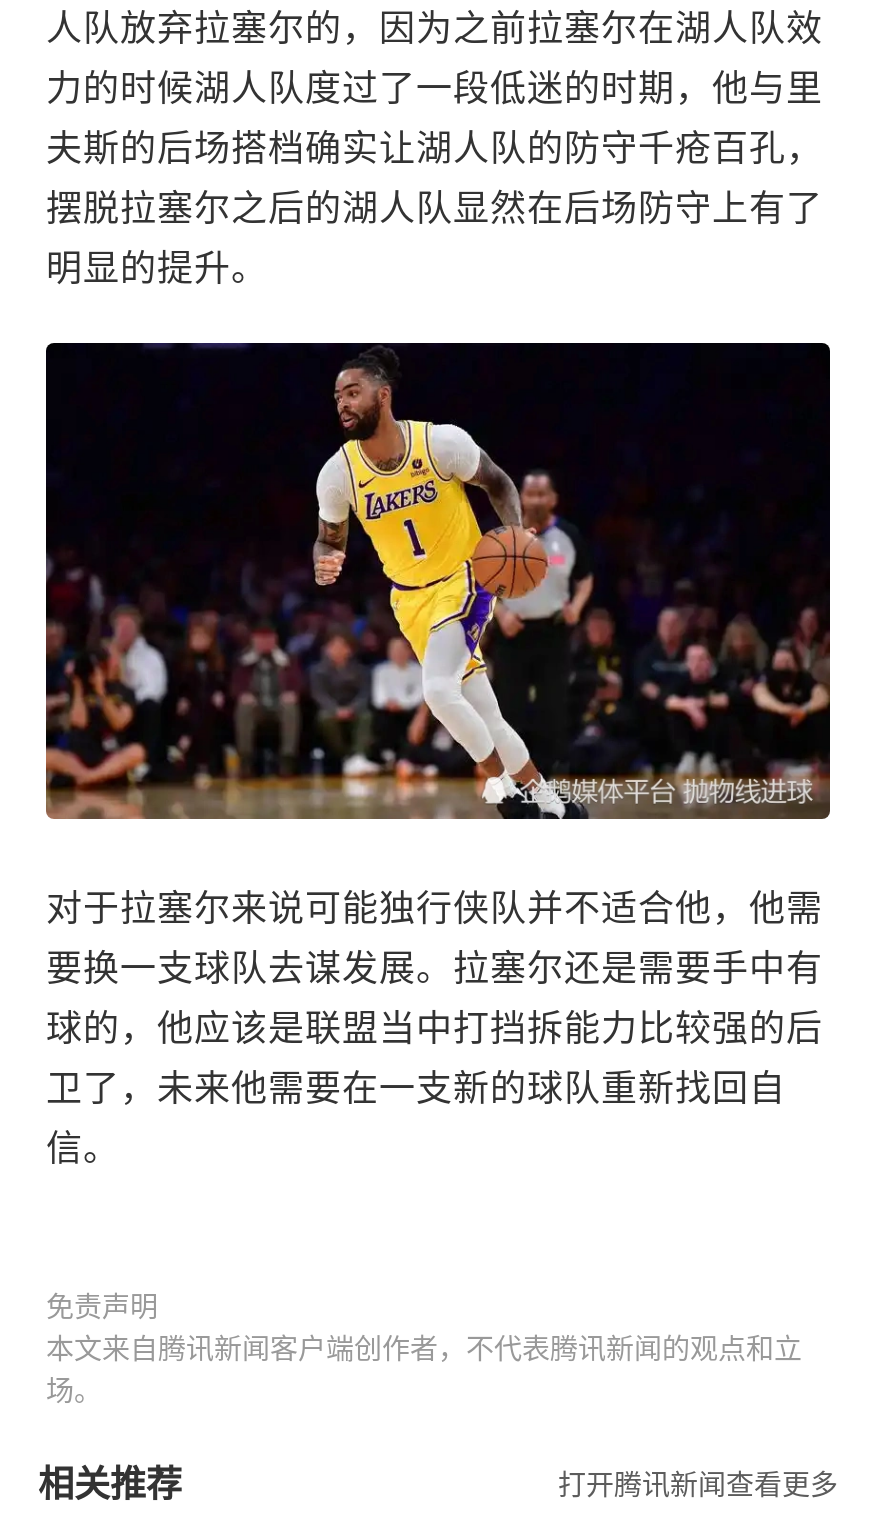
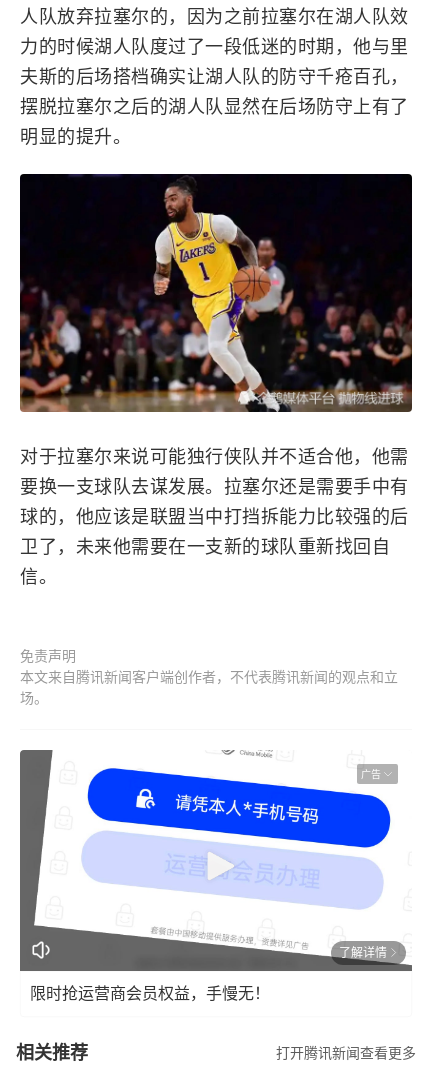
none -> [19,749,413,972] [image] | 广告
none -> [30,946,387,1002] 了解详情 | 限时抢运营商会员权益，手慢无！

